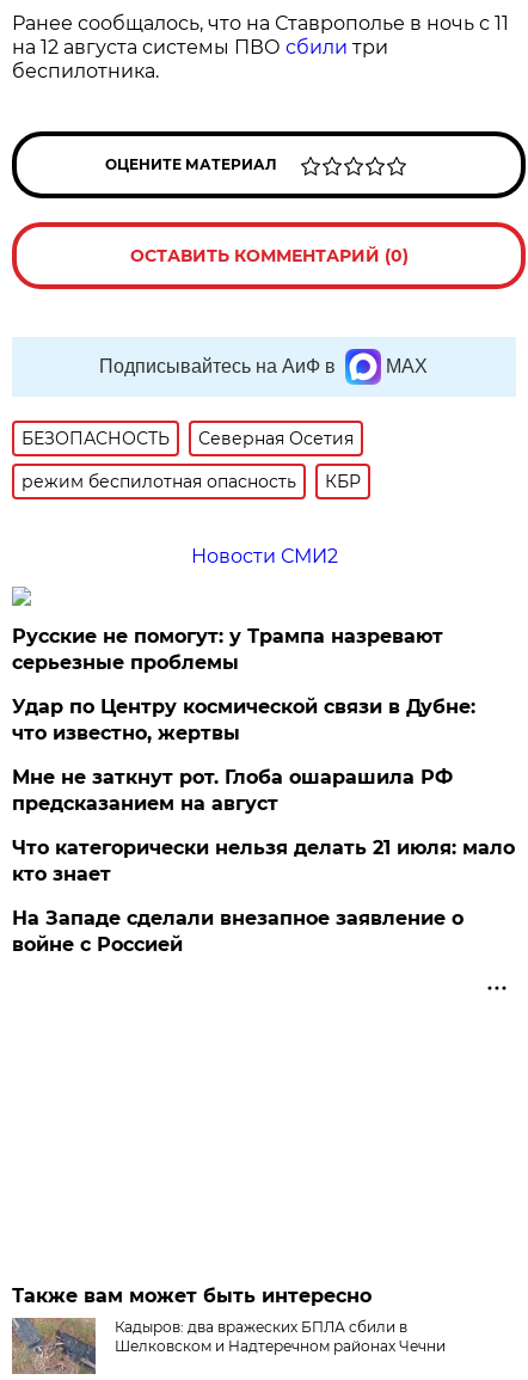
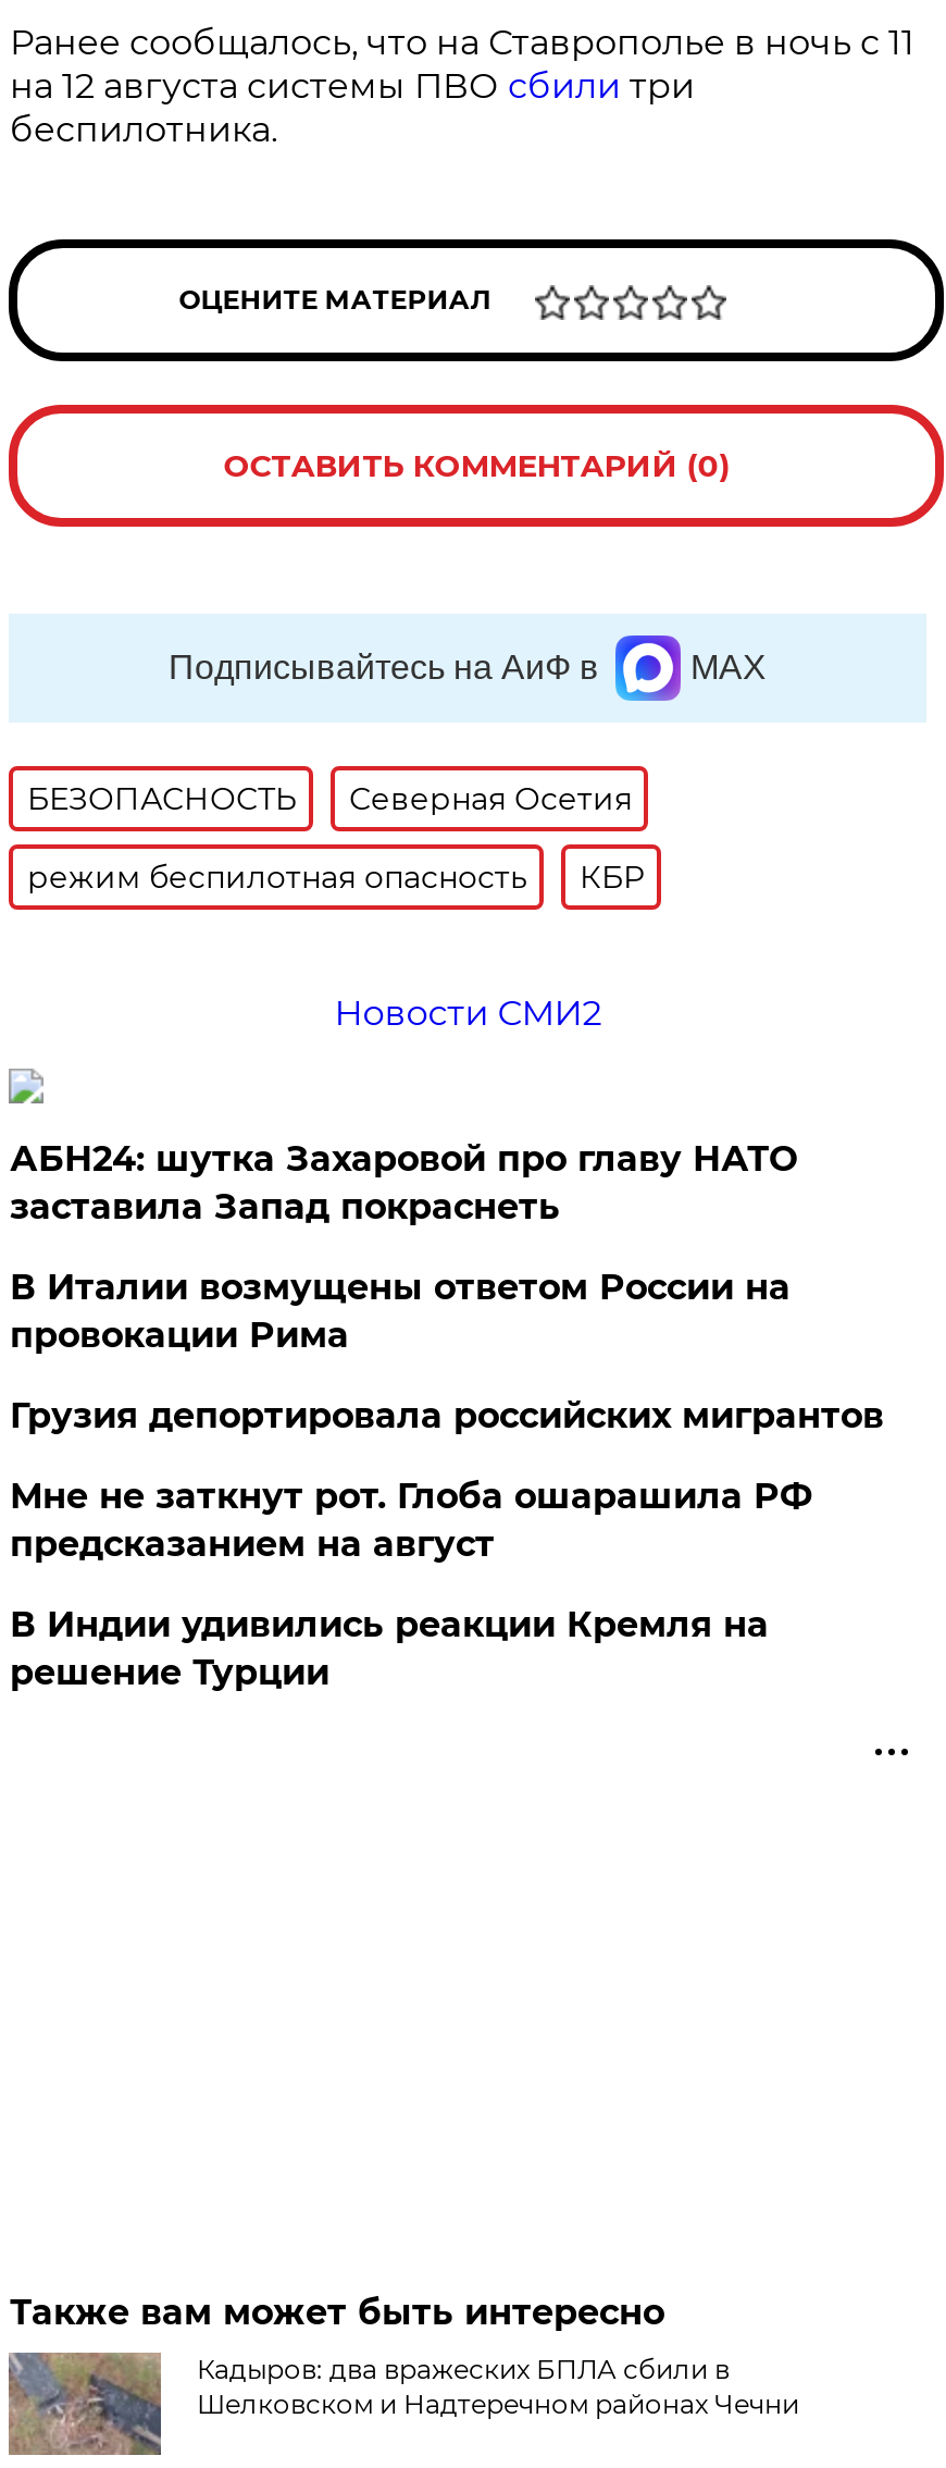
[12,625,476,744] Русские не помогут: у Трампа назревают | серьезные проблемы | Удар по Центру космической связи в Дубне: | что известно, жертвы -> [10,1138,884,1436] АБН24: шутка Захаровой про главу НАТО | заставила Запад покраснеть | В Италии возмущены ответом России на | провокации Рима | Грузия депортировала российских мигрантов
moved [12,766,453,815] -> [10,1476,812,1565]: Мне не заткнут рот. Глоба ошарашила РФ | предсказанием на август
[12,836,515,956] Что категорически нельзя делать 21 июля: мало | кто знает | На Западе сделали внезапное заявление о | войне с Россией -> [10,1604,769,1693] В Индии удивились реакции Кремля на | решение Турции

